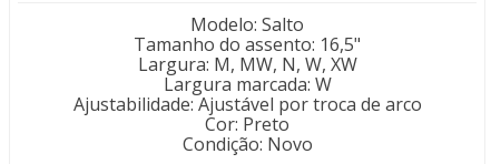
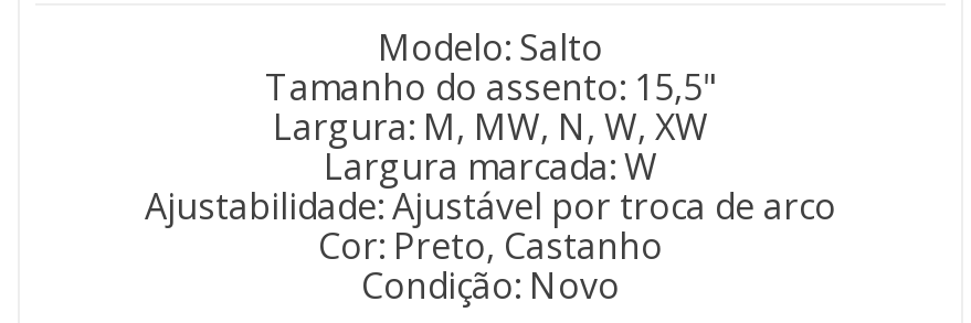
[134,32,361,56] Tamanho do assento: 16,5" -> [265,62,716,111] Tamanho do assento: 15,5"
[205,112,289,136] Cor:Preto -> [318,221,663,269] Cor:Preto, Castanho

